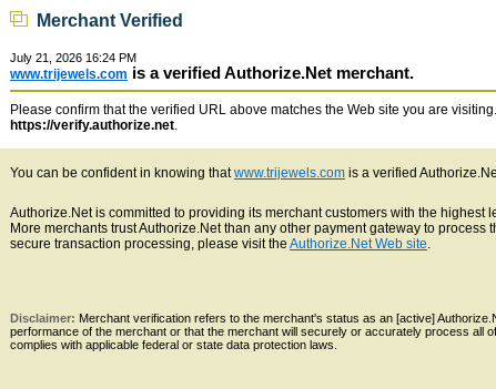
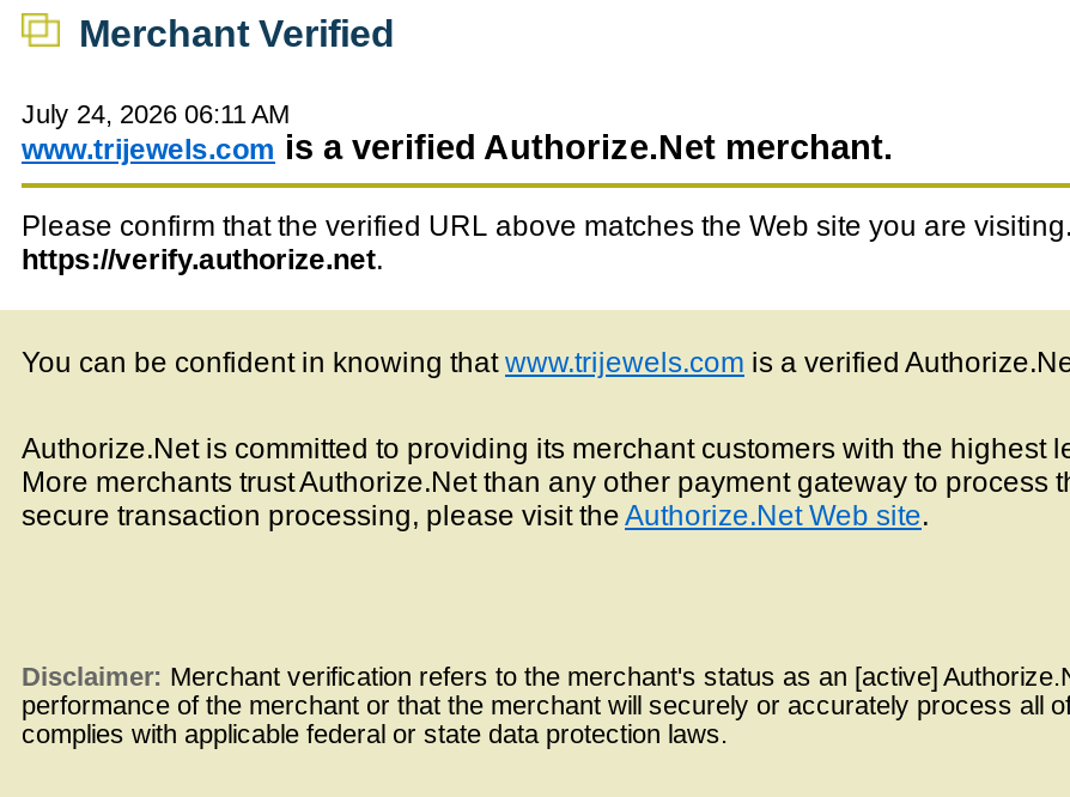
[10,51,136,64] July 21, 2026 16:24 PM -> [22,99,290,128] July 24, 2026 06:11 AM

